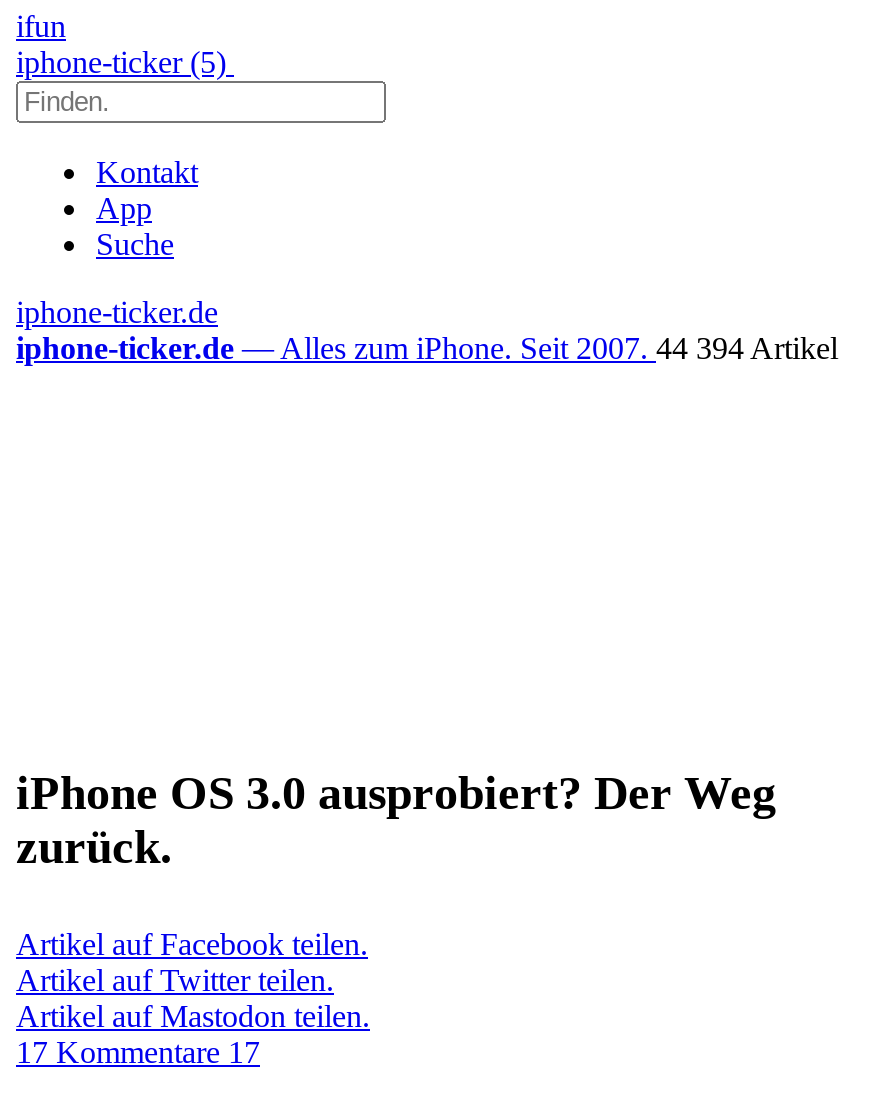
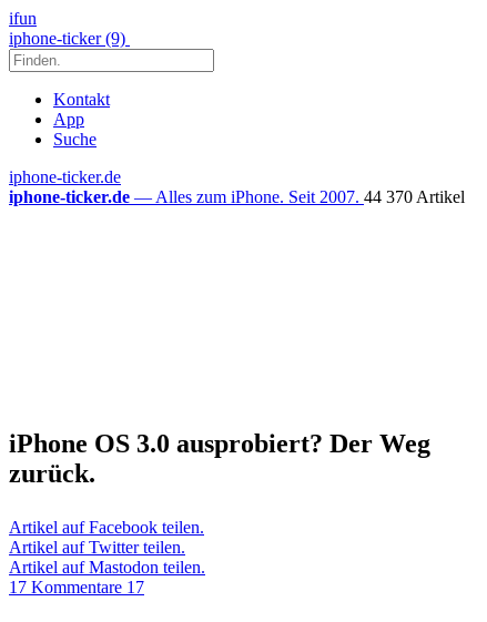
[16,45,234,79] iphone-ticker (5) -> [9,29,130,48] iphone-ticker (9)
[16,331,838,365] iphone-ticker.de — Alles zum iPhone. Seit 2007. 44 394 Artikel -> [9,187,465,206] iphone-ticker.de — Alles zum iPhone. Seit 2007. 44 370 Artikel

